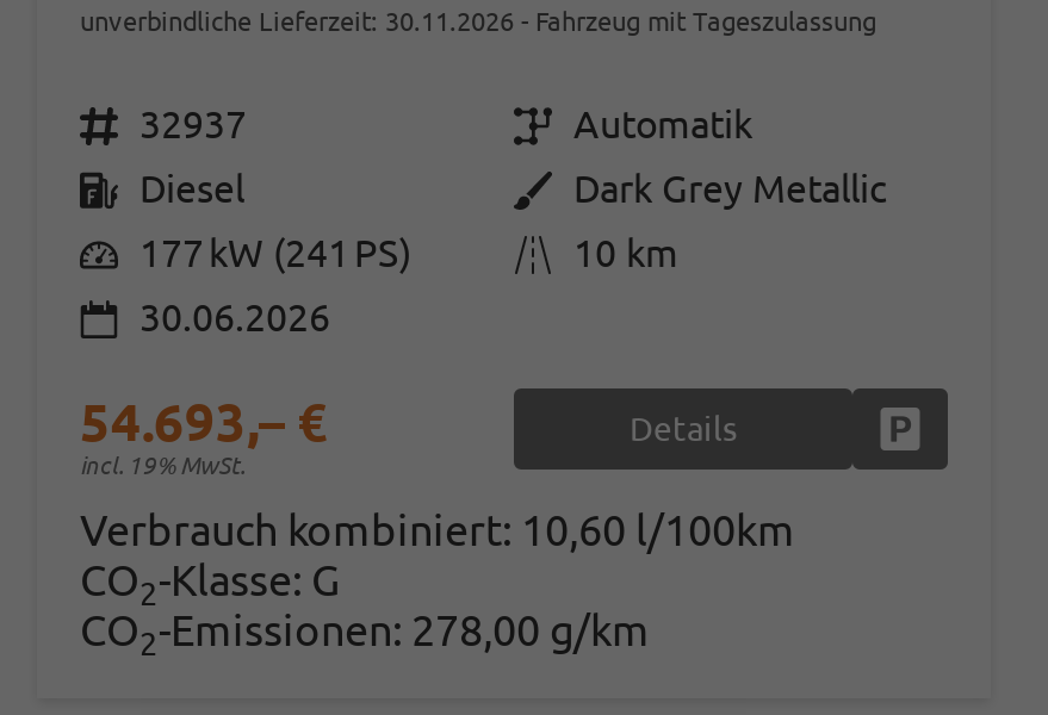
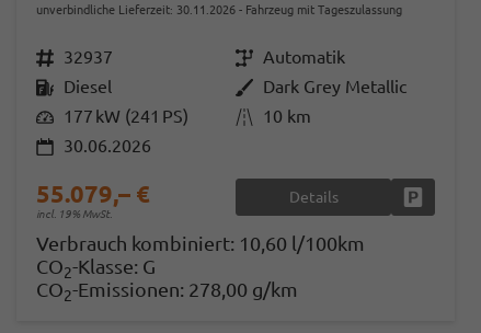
[80,392,328,452] 54.693,– € -> [36,180,150,208] 55.079,– €

